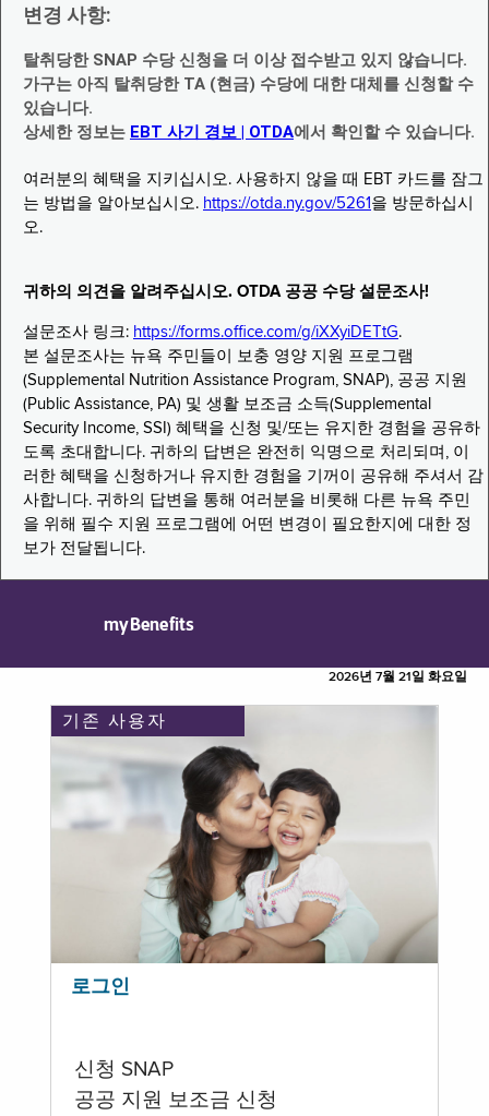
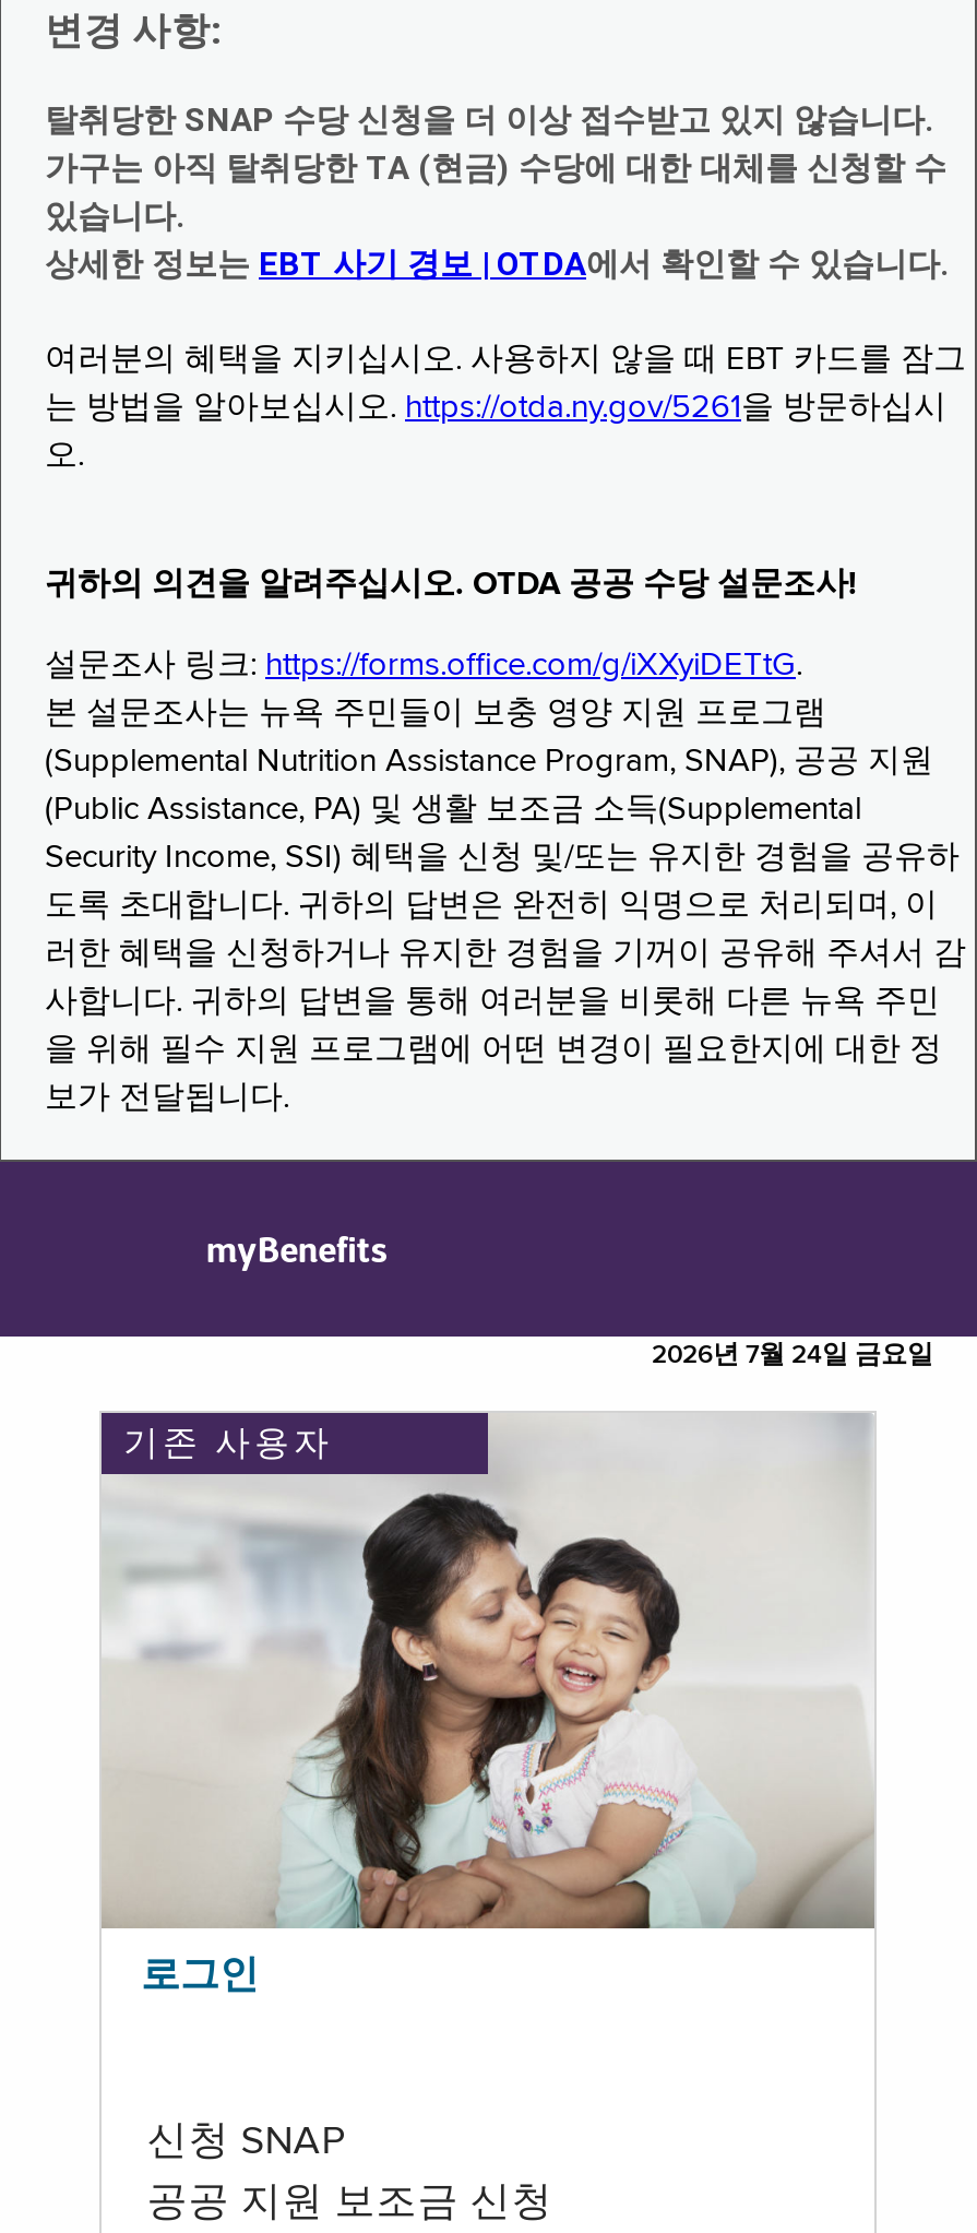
[329,671,467,684] 2026년 7월 21일 화요일 -> [652,1343,933,1370] 2026년 7월 24일 금요일

